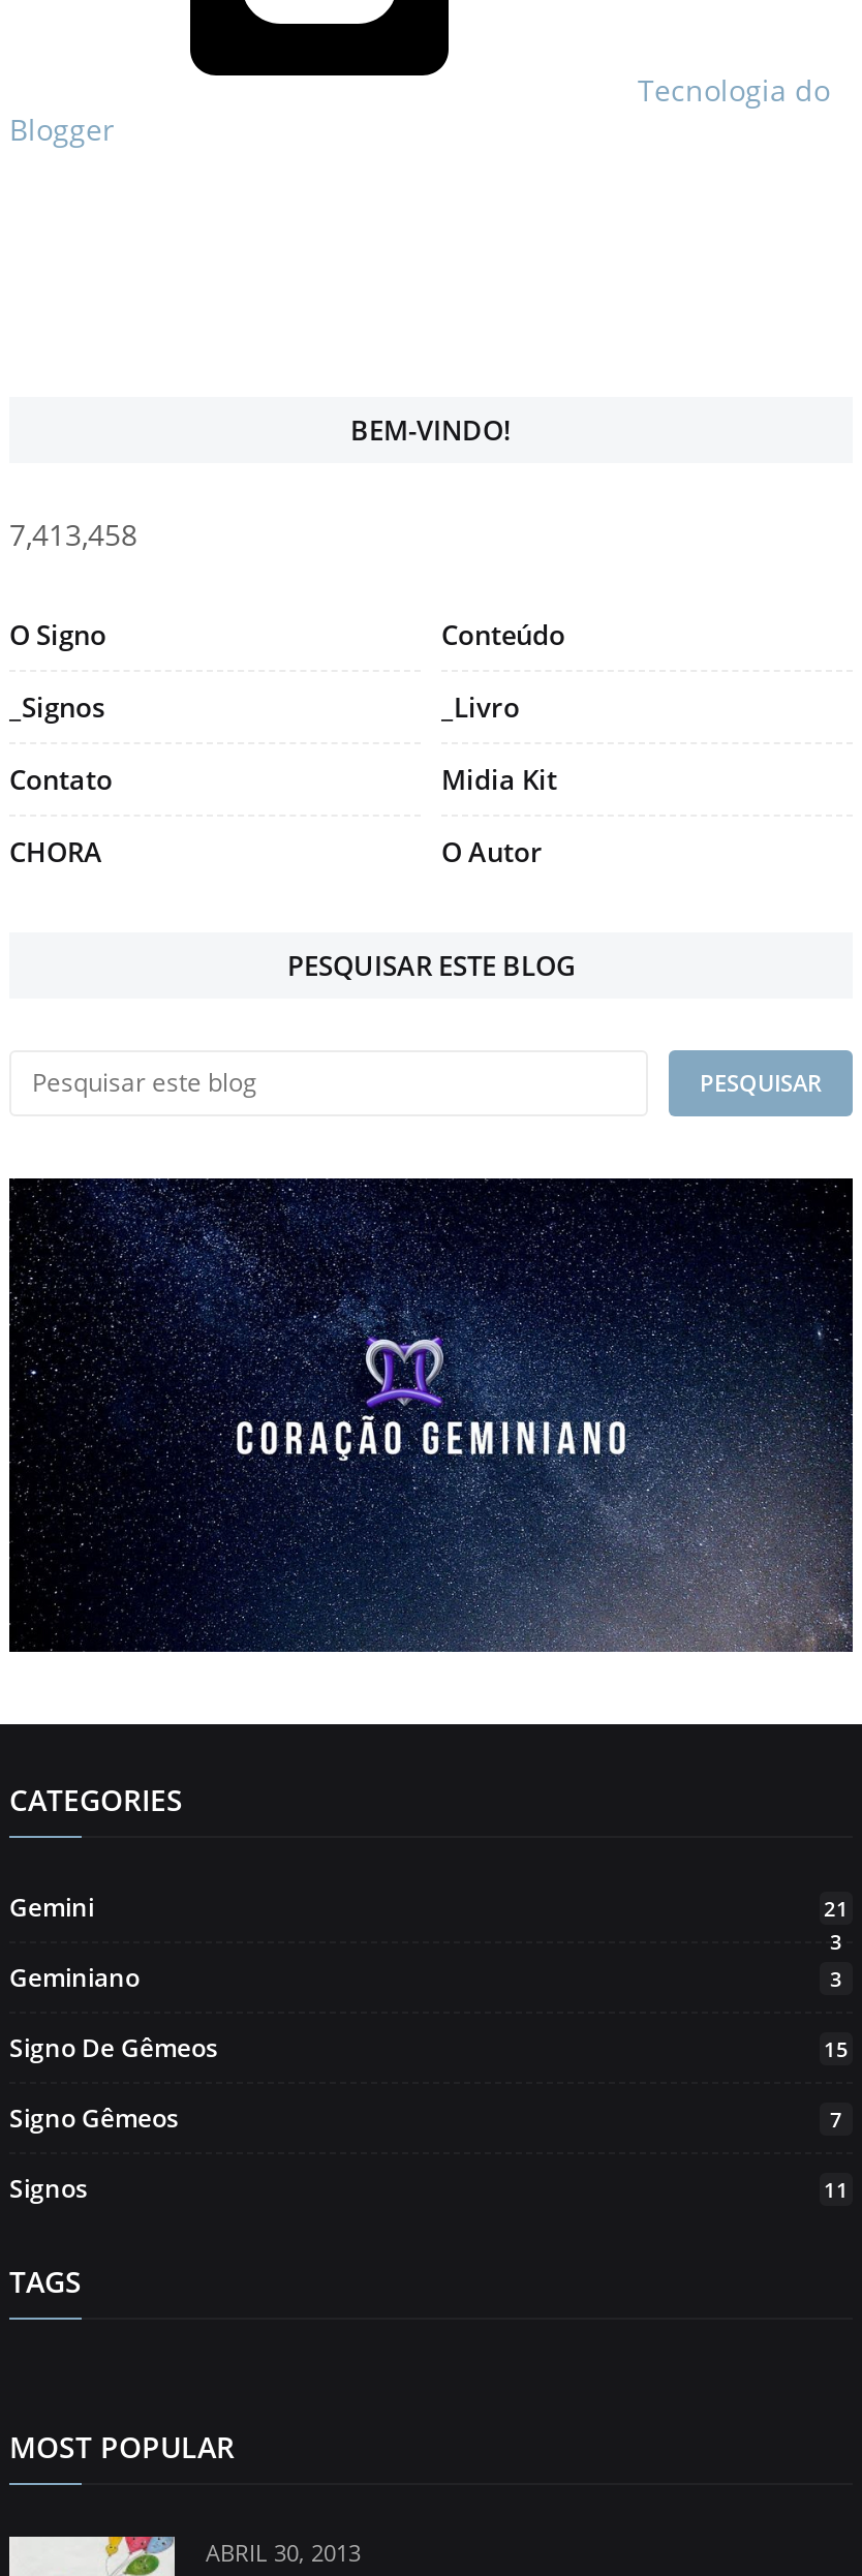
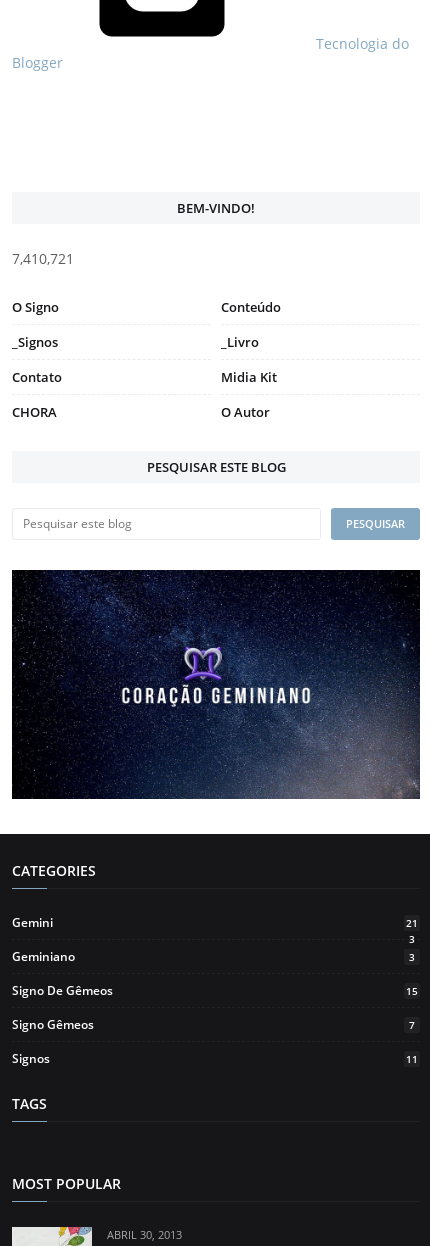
[9,514,137,553] 7,413,458 -> [12,248,74,267] 7,410,721

